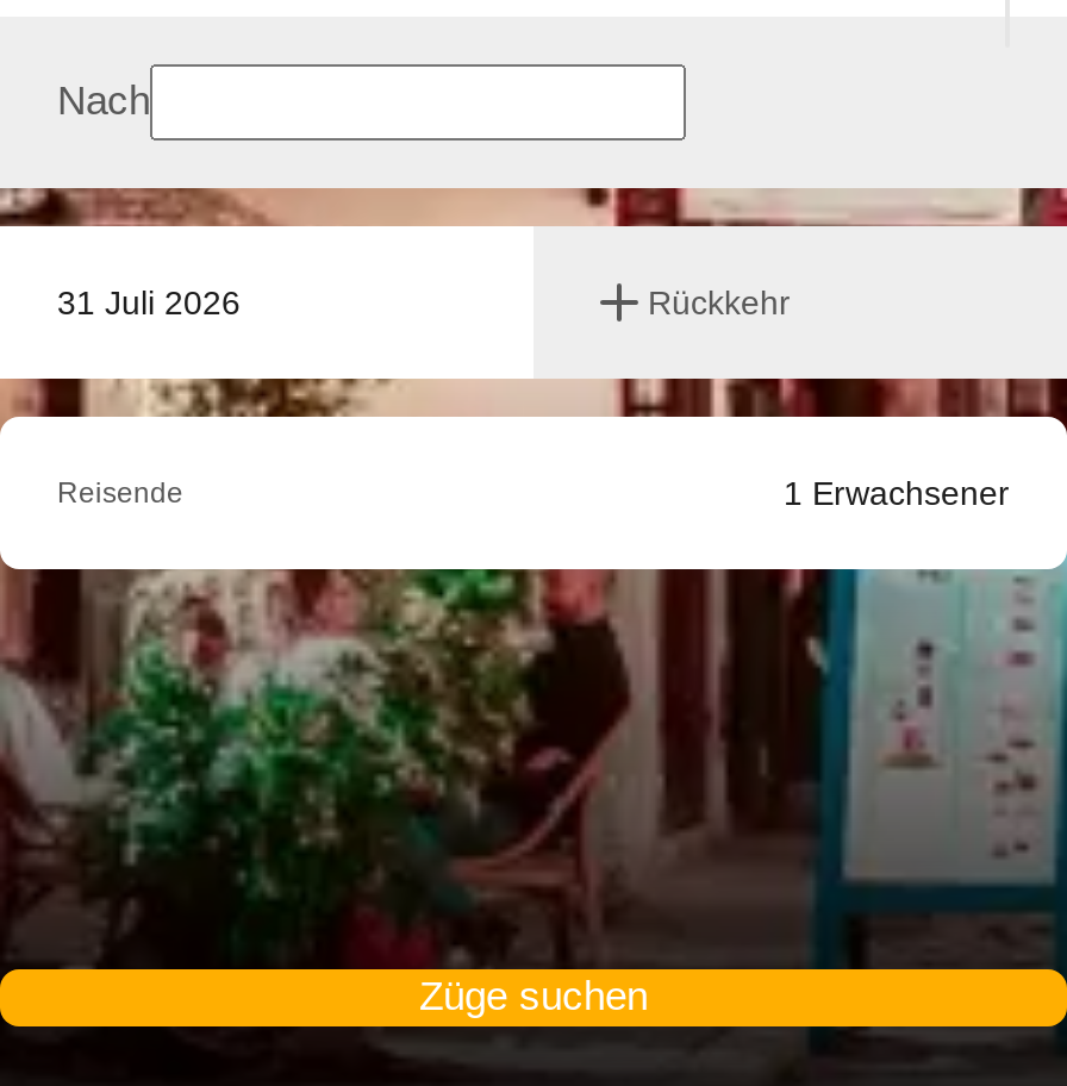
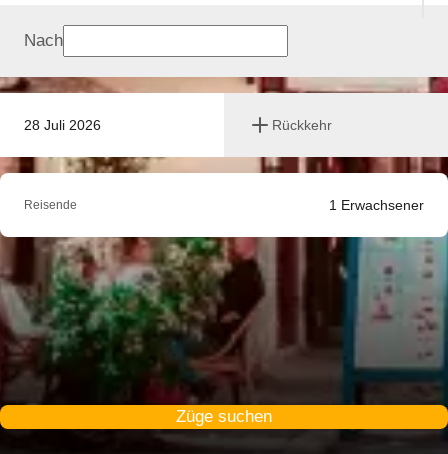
[57,283,241,322] 31 Juli 2026 -> [24,117,101,133] 28 Juli 2026

